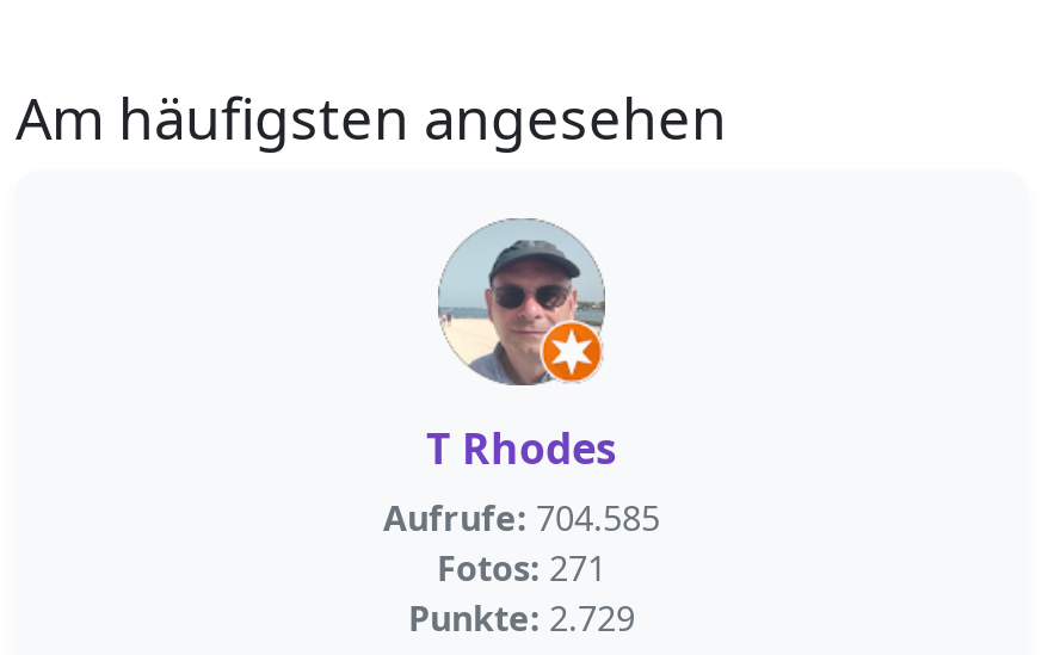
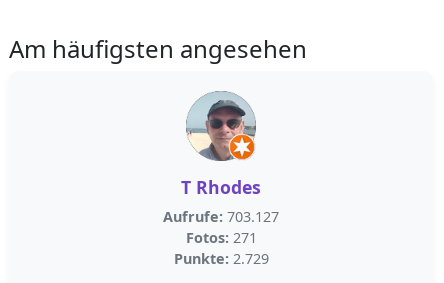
[383,495,660,540] Aufrufe: 704.585 -> [163,207,279,226] Aufrufe: 703.127

